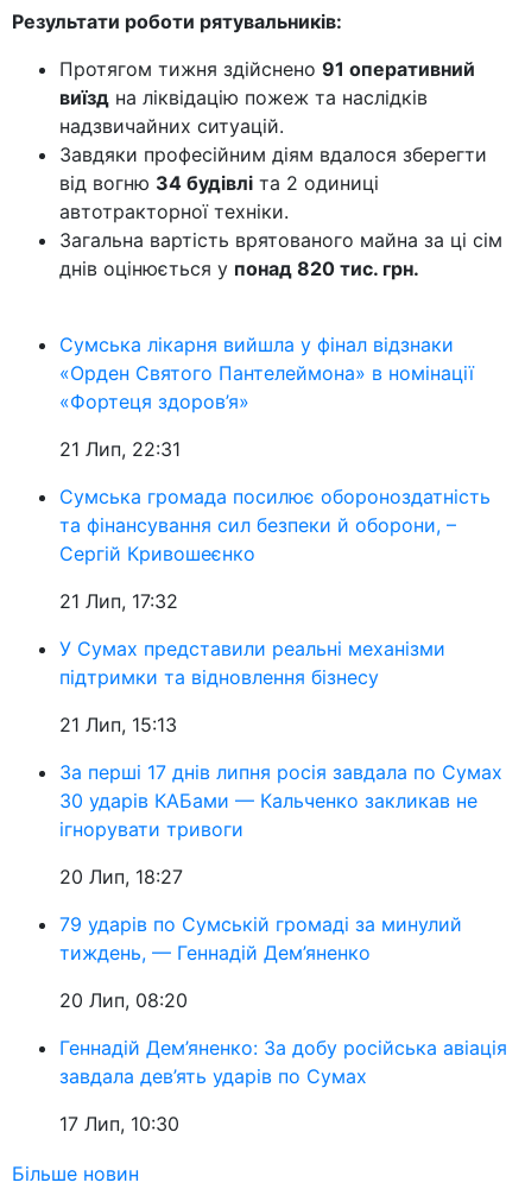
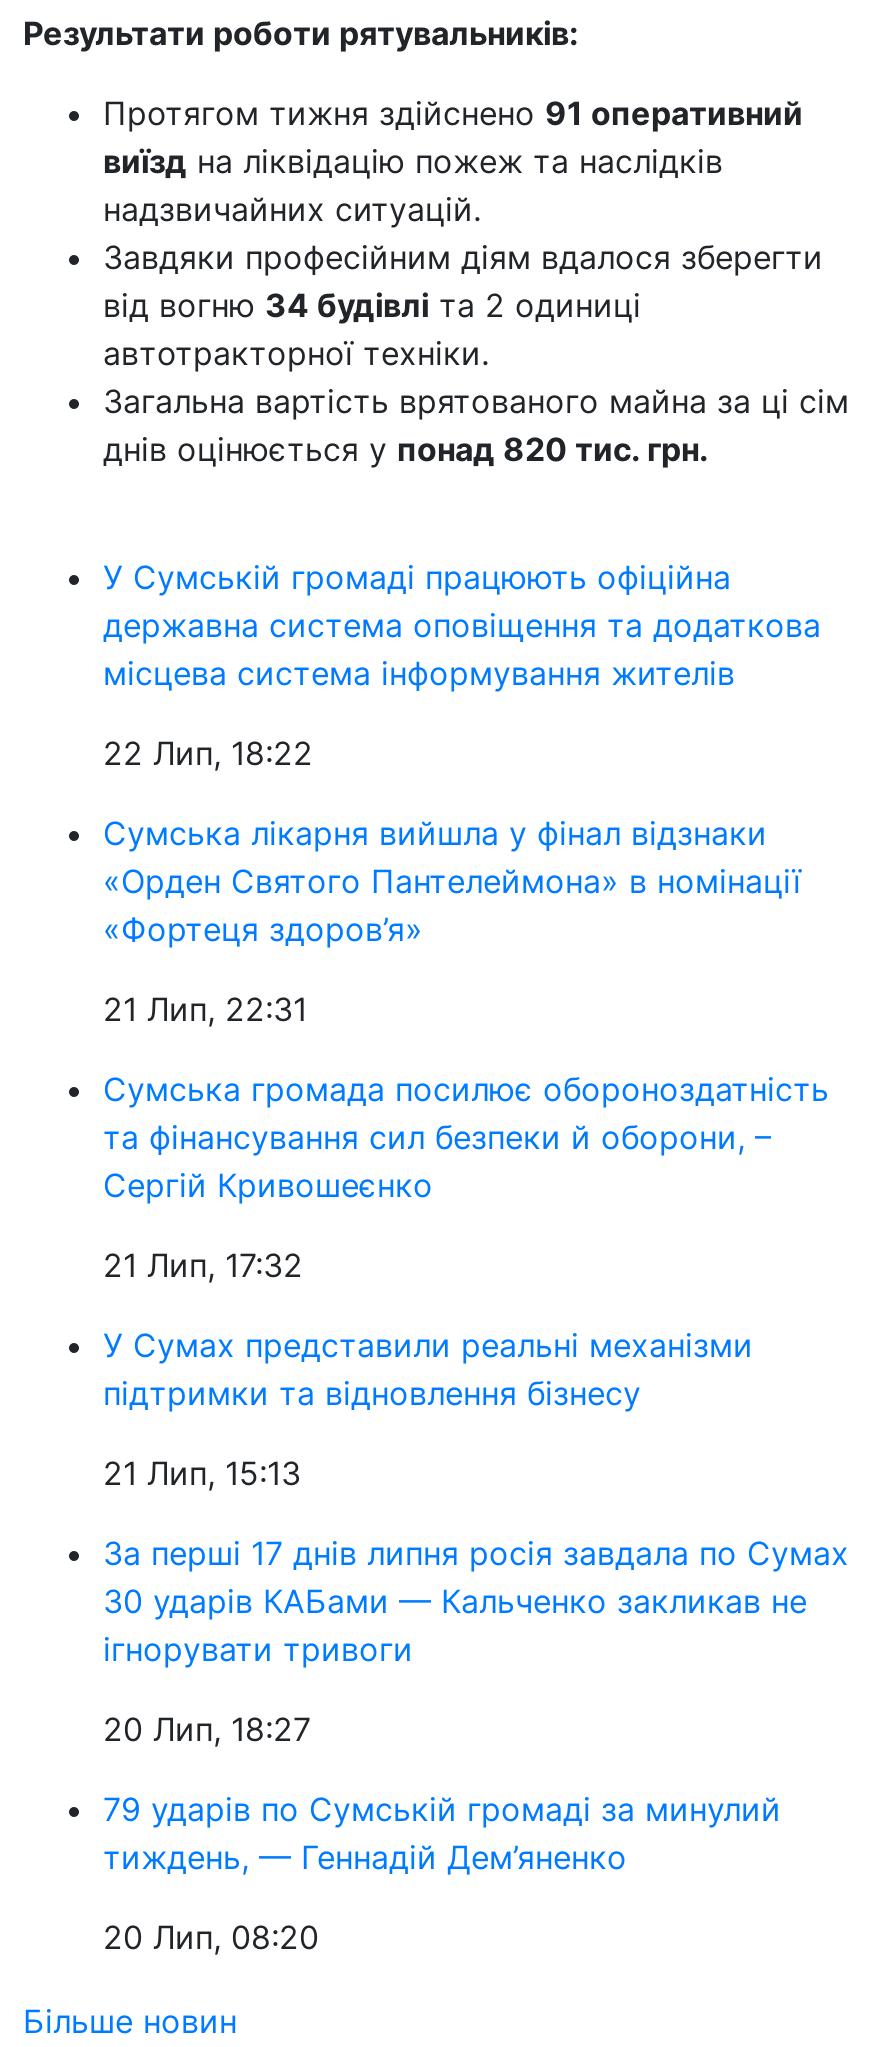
none -> [103,558,821,774] У Сумській громаді працюють офіційна | державна система оповіщення та додаткова | місцева система інформування жителів | 22 Лип, 18:22
moved [59,333,502,1012] -> [103,814,849,1958]: Сумська лікарня вийшла у фінал відзнаки | «Орден Святого Пантелеймона» в номінації | «Фортеця здоров’я» | ... | тиждень, — Геннадій Дем’яненко | 20 Лип, 08:20
[59,1036,507,1136] Геннадій Дем’яненко: За добу російська авіація | завдала дев’ять ударів по Сумах | 17 Лип, 10:30 -> none

